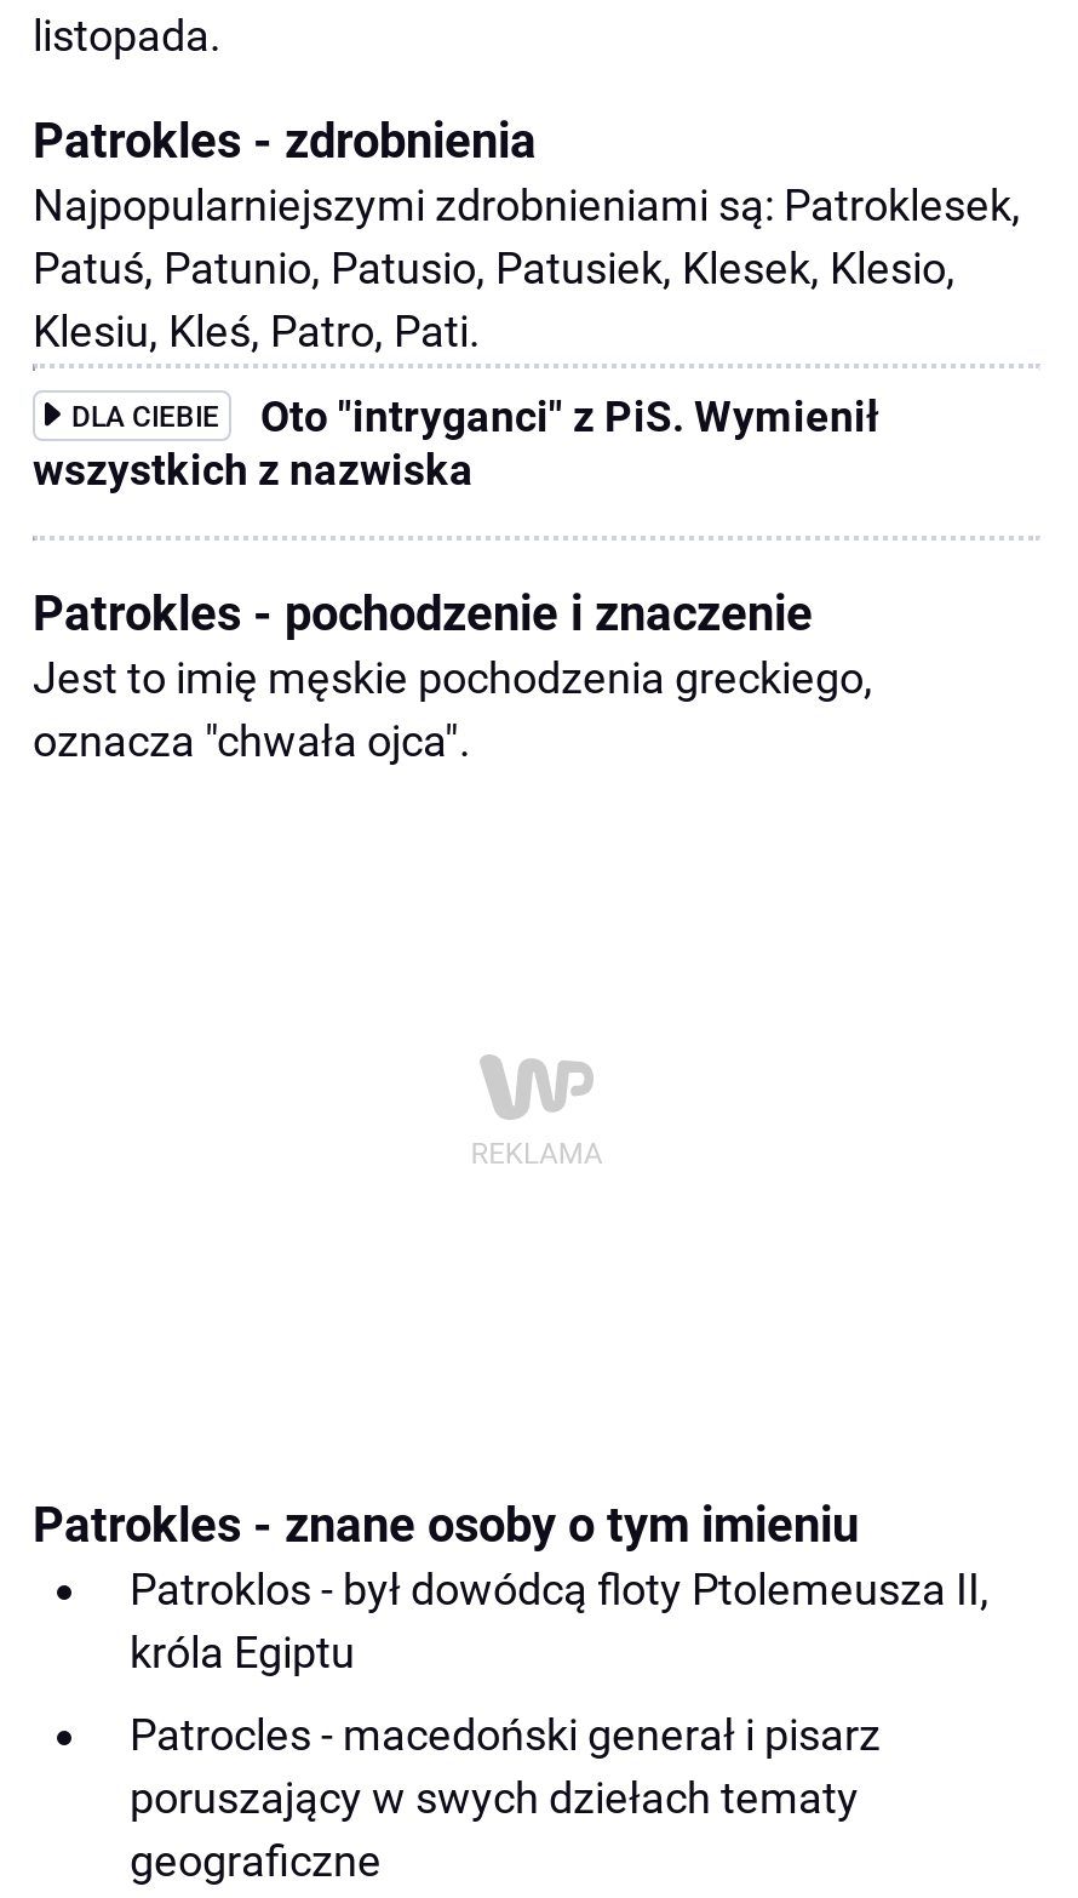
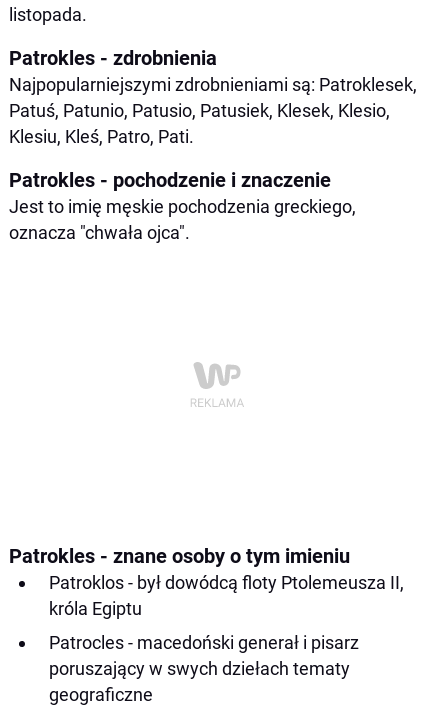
[33,391,881,493] DLA CIEBIE | Oto "intryganci" z PiS. Wymienił | wszystkich z nazwiska -> none

